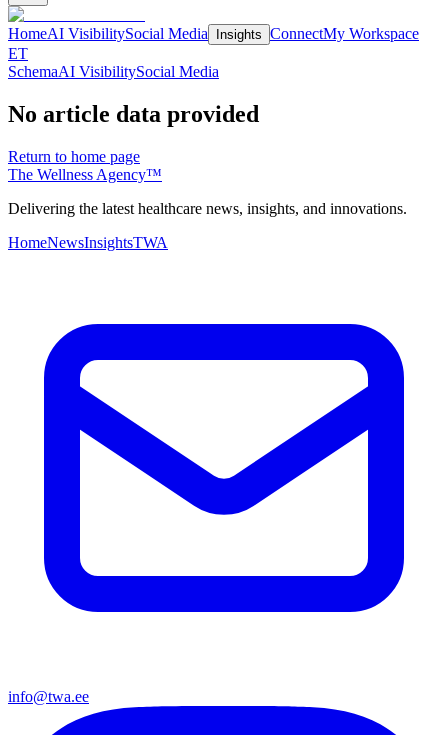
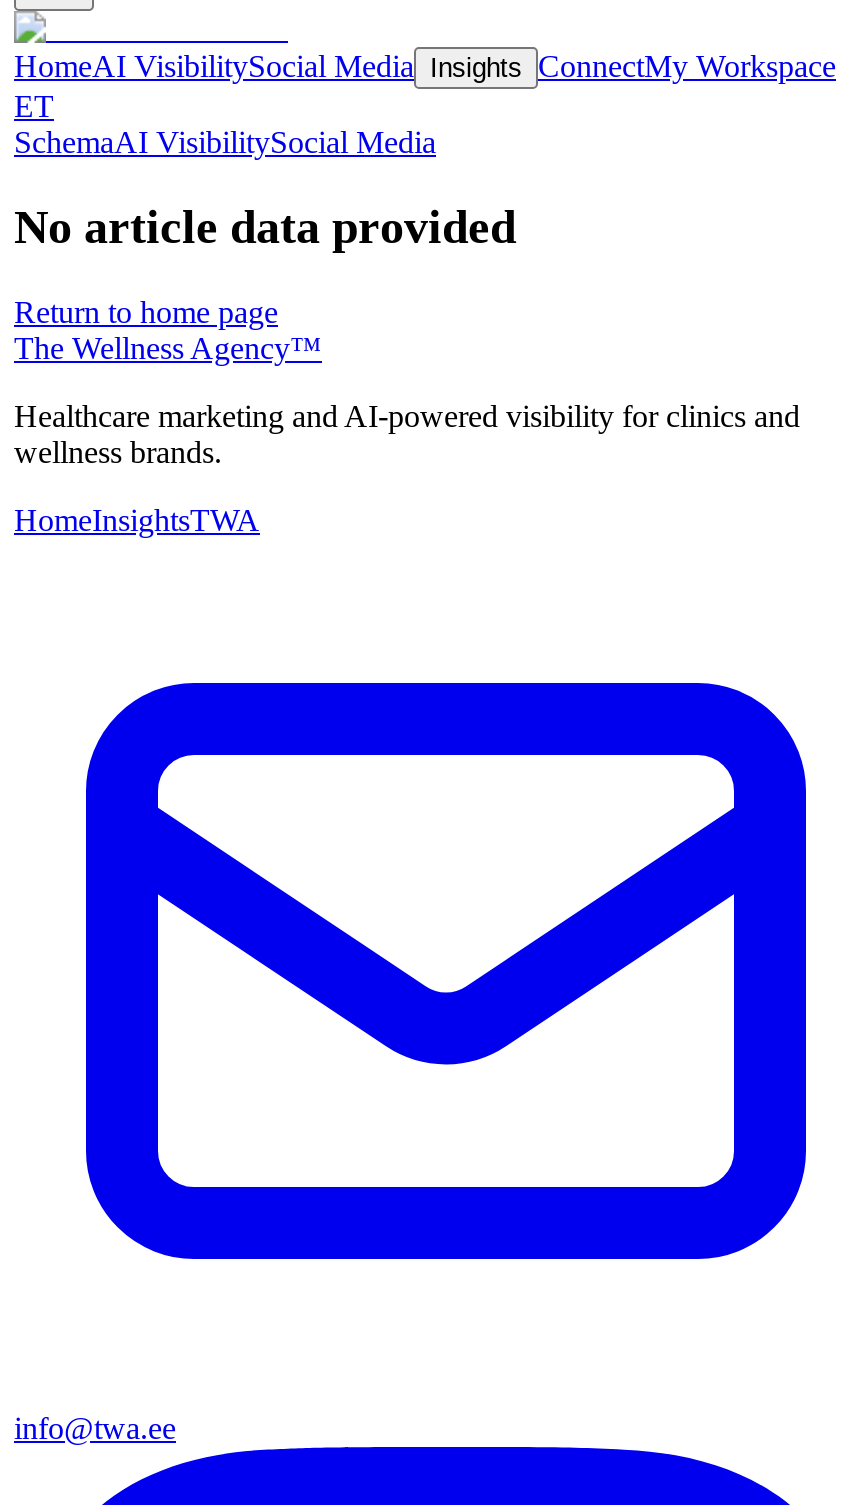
[8,200,407,217] Delivering the latest healthcare news, insights, and innovations. -> [14,399,800,469] Healthcare marketing and AI-powered visibility for clinics and | wellness brands.
[8,234,168,251] HomeNewsInsightsTWA -> [14,503,260,537] HomeInsightsTWA

